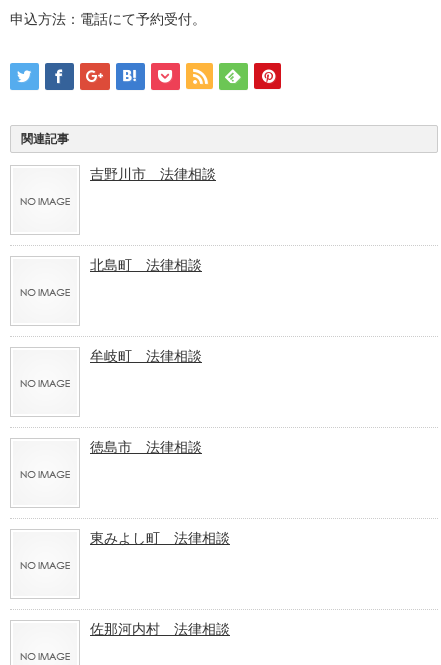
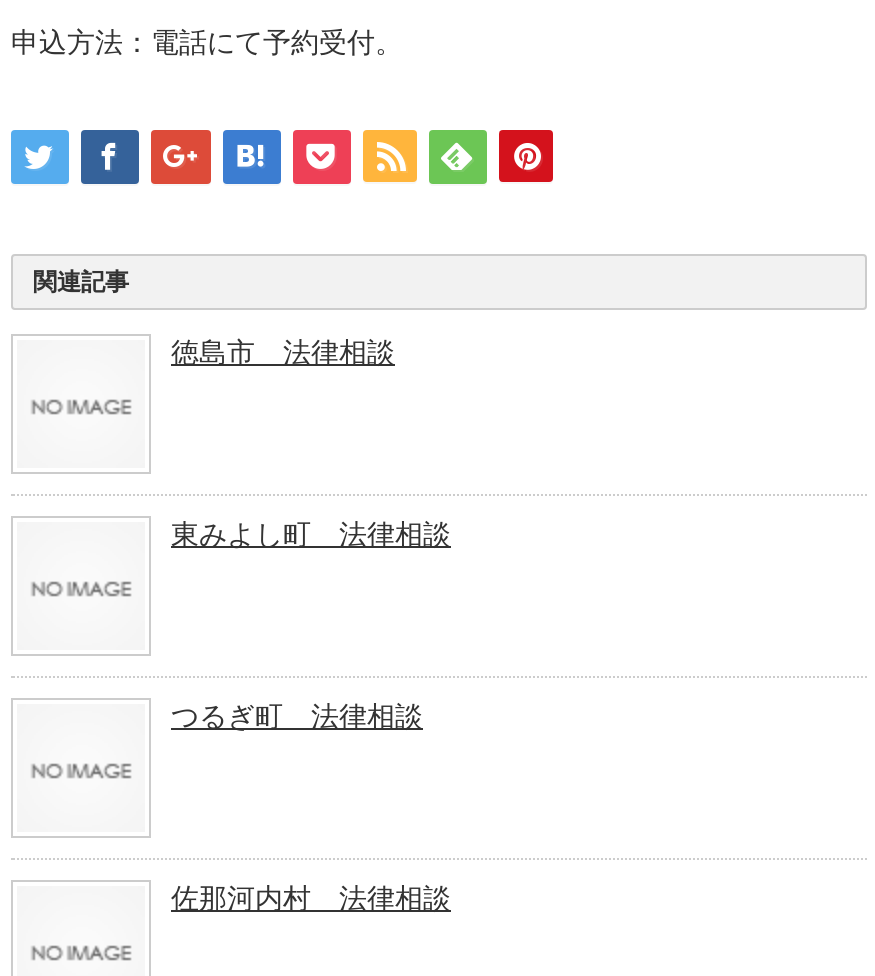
[90,165,216,181] 吉野川市 法律相談 -> none
[90,256,202,272] 北島町 法律相談 -> none
[90,347,202,363] 牟岐町 法律相談 -> none
moved [90,438,230,545] -> [171,335,451,549]: 徳島市 法律相談 | 東みよし町 法律相談
none -> [171,699,423,731] つるぎ町 法律相談

